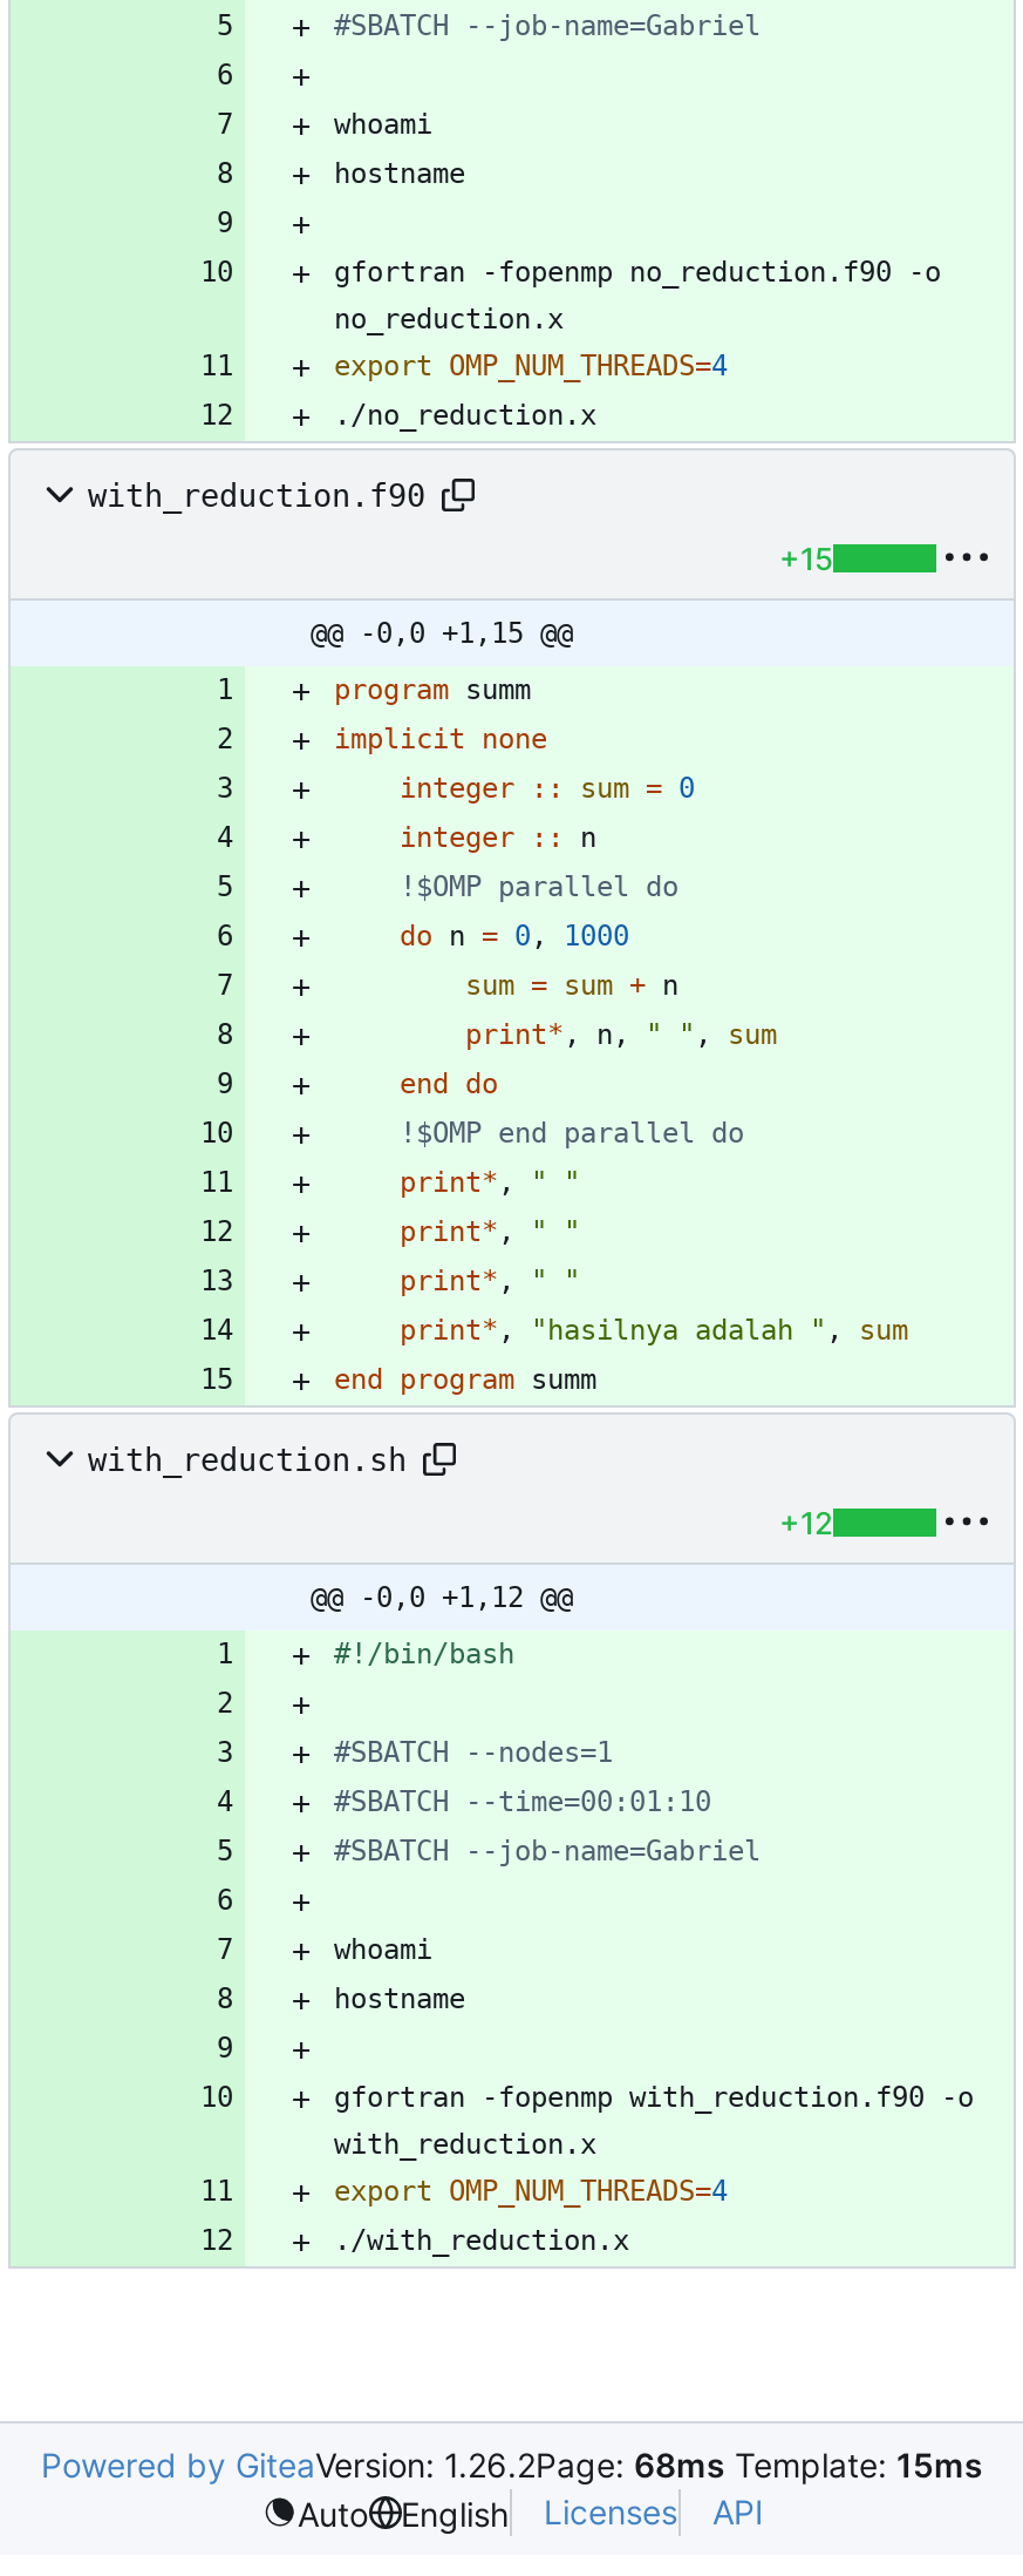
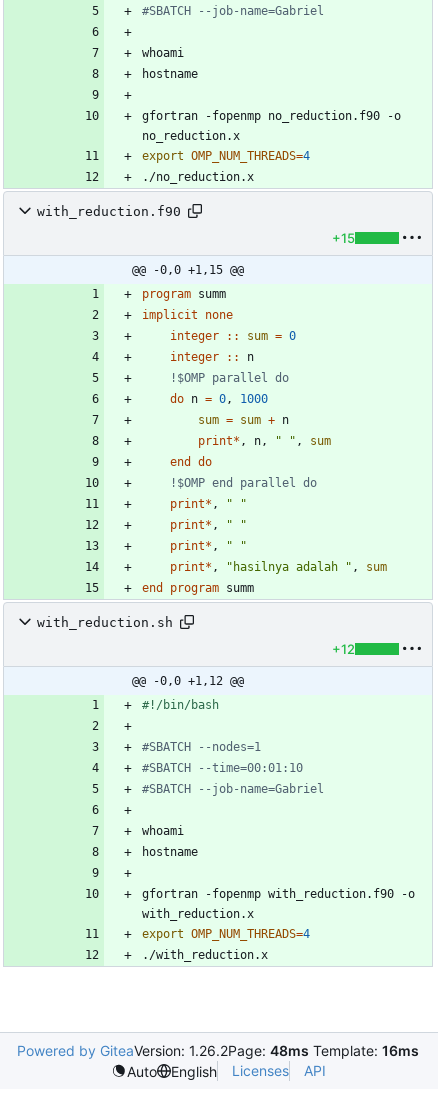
[41,2445,983,2485] Powered by GiteaVersion: 1.26.2Page: 68ms Template: 15ms -> [17,1042,419,1059] Powered by GiteaVersion: 1.26.2Page: 48ms Template: 16ms

